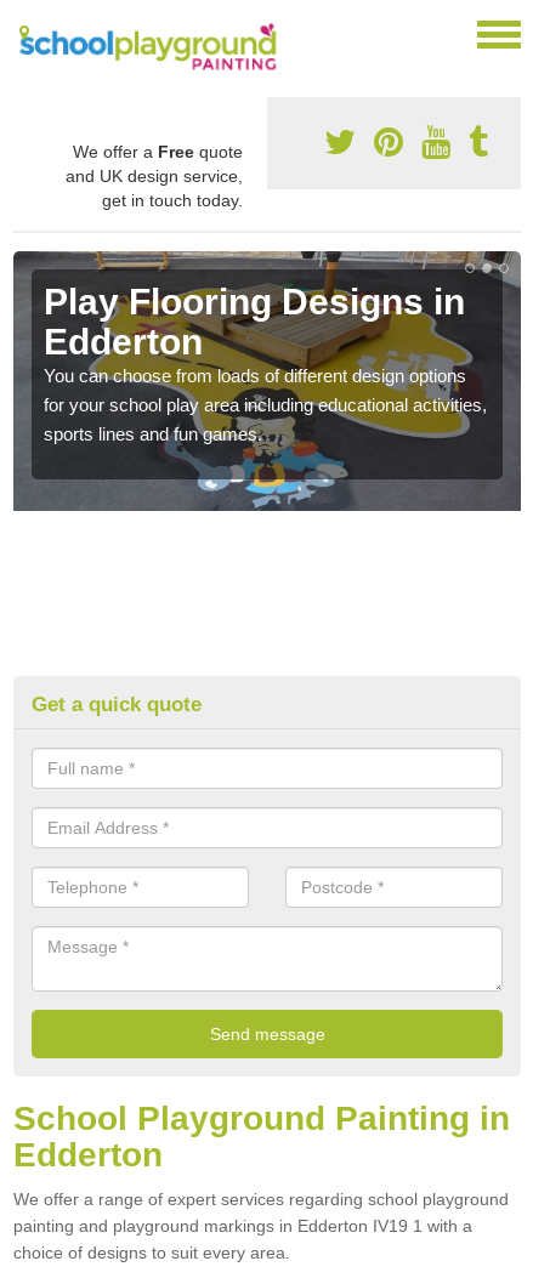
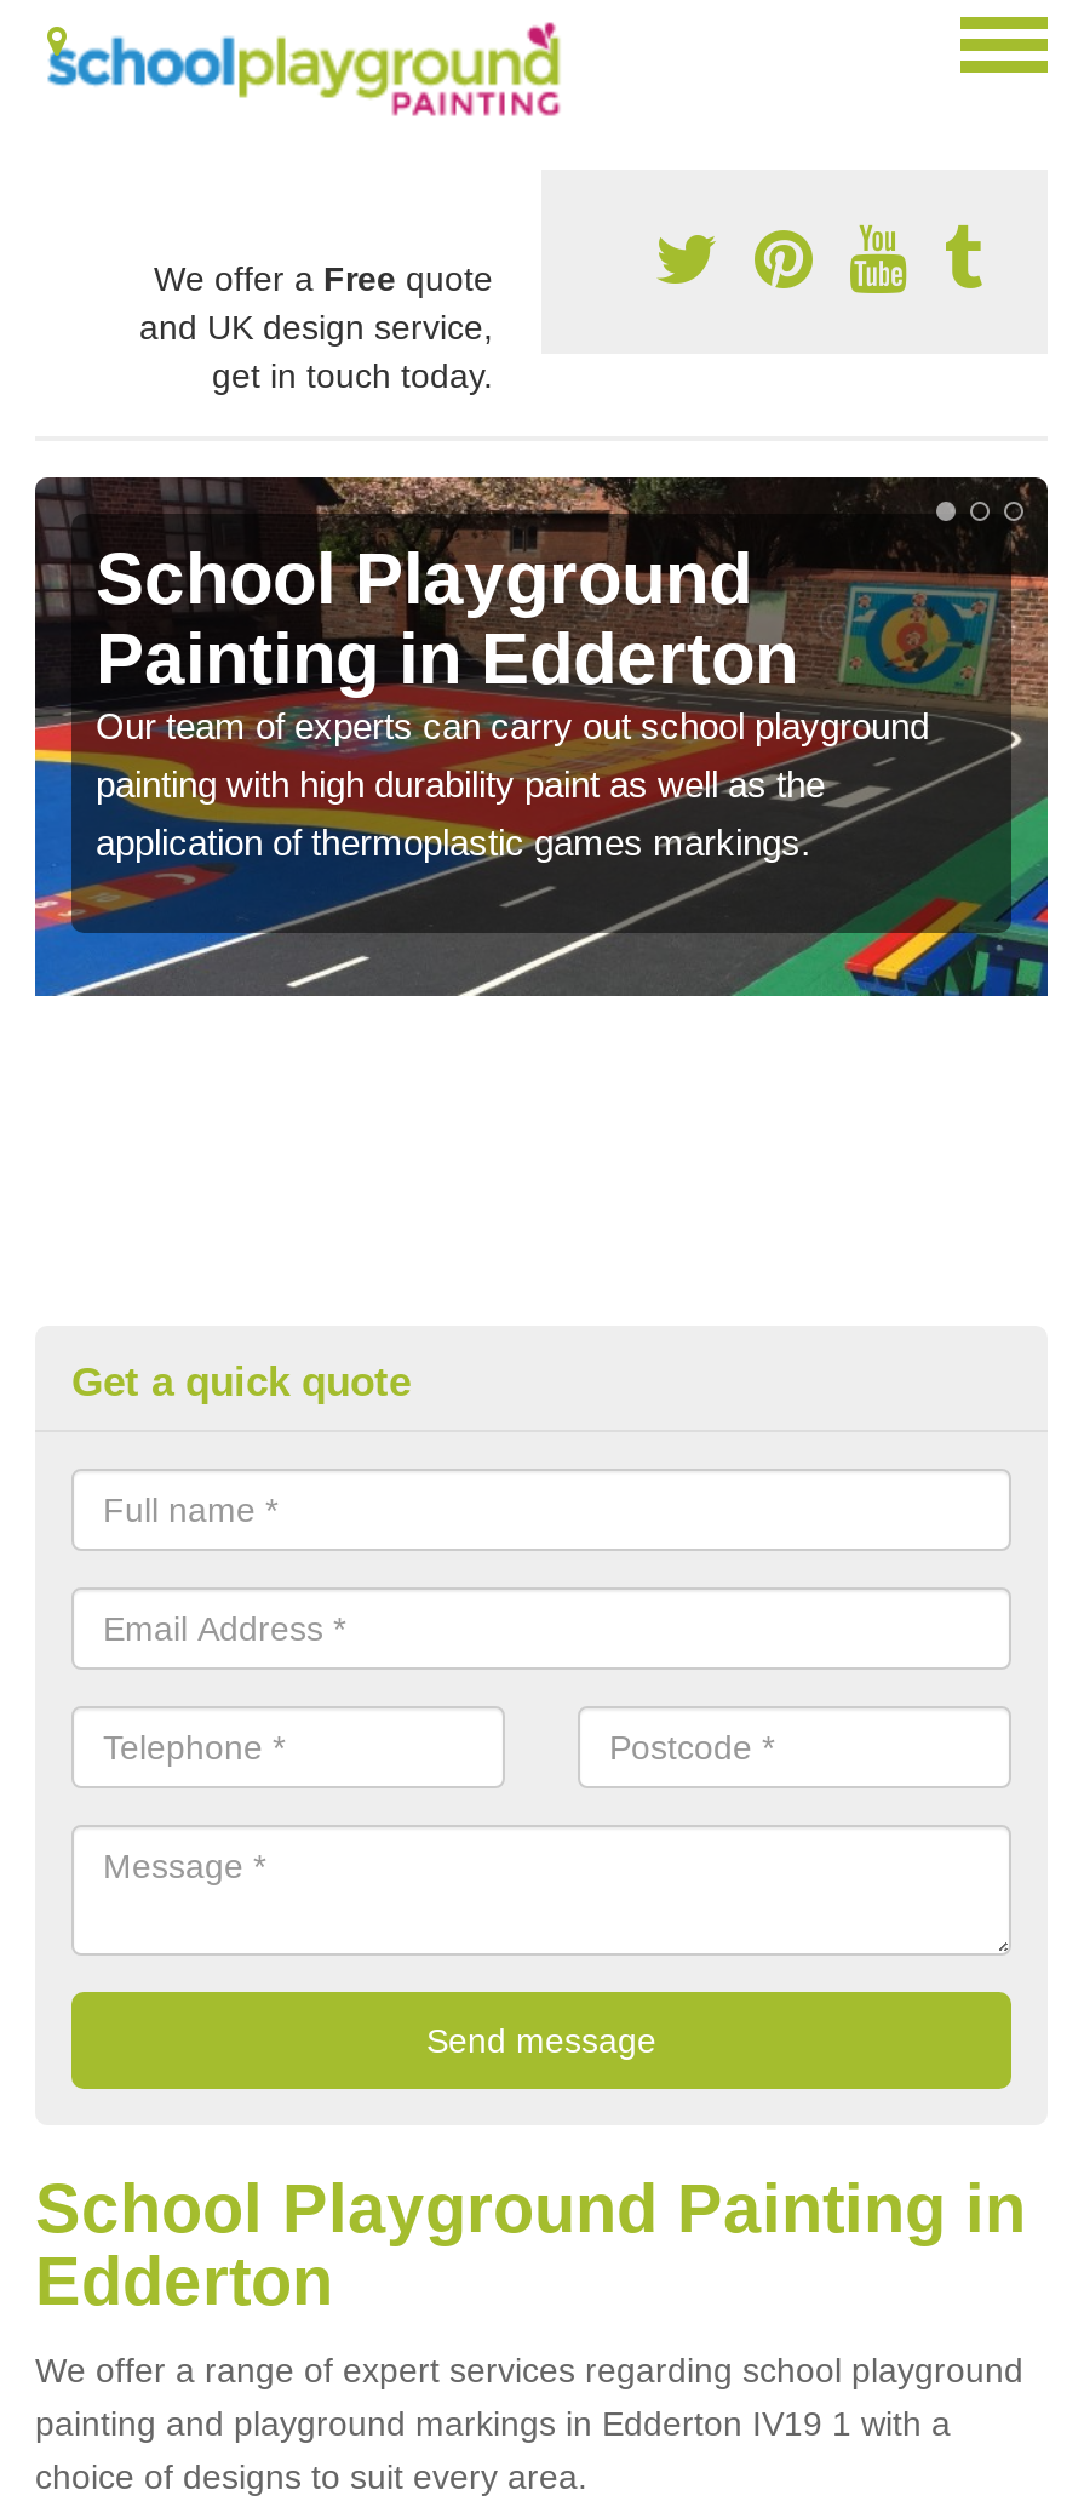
[12,250,522,512] [image] | Play Flooring Designs in | Edderton | You can choose from loads of different design options | for your school play area including educational activities, | sports lines and fun games. -> [33,475,1050,996] [image] | School Playground | Painting in Edderton | Our team of experts can carry out school playground | painting with high durability paint as well as the | application of thermoplastic games markings.

